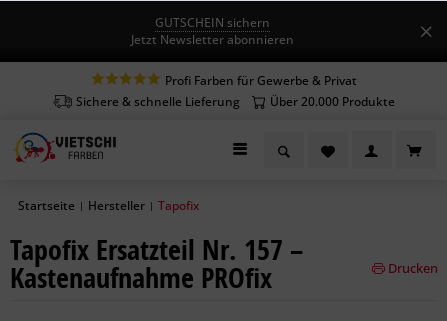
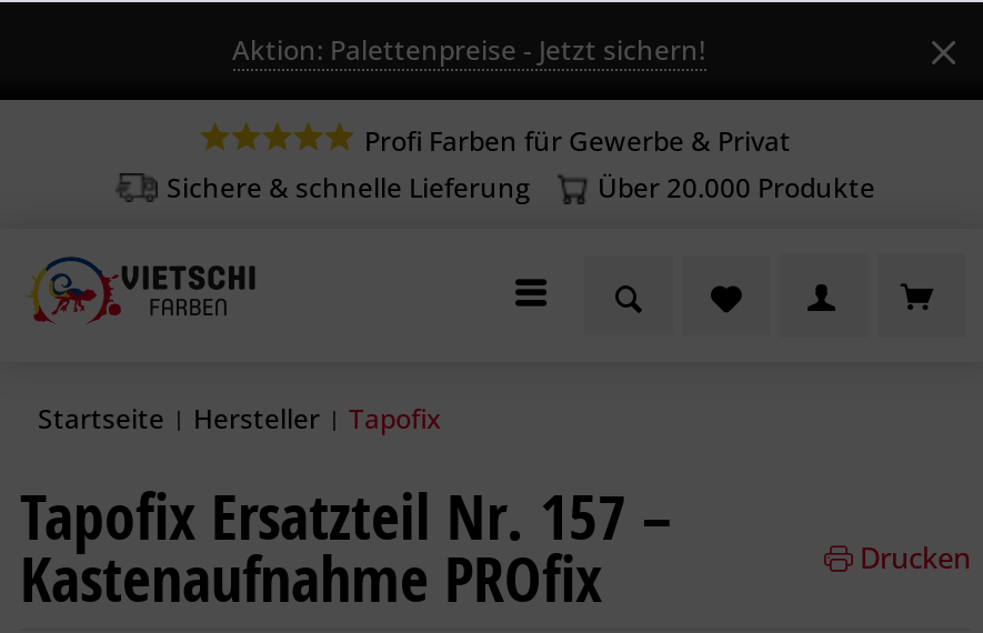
[130,14,293,48] GUTSCHEIN sichern | Jetzt Newsletter abonnieren -> [232,31,705,69] Aktion: Palettenpreise - Jetzt sichern!

